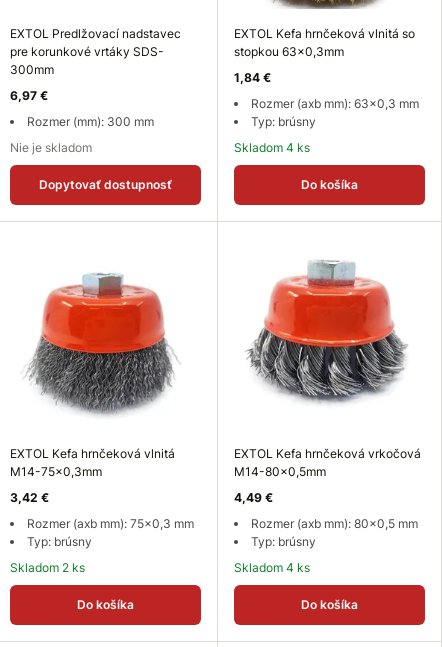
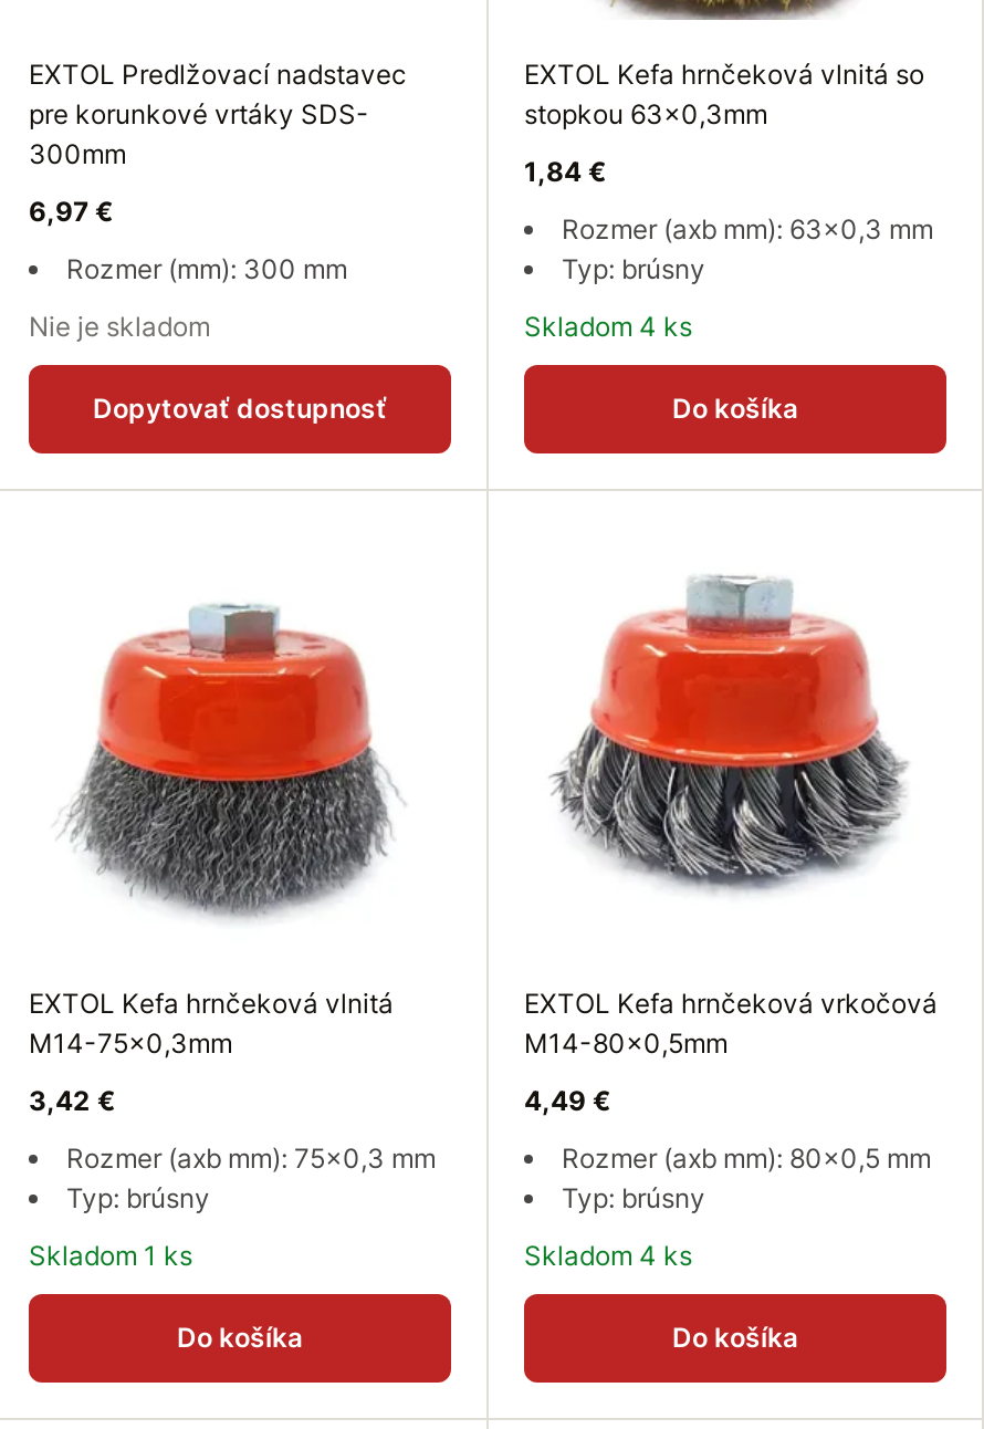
[18,560,85,575] Skladom 2 ks -> [46,1239,192,1272] Skladom 1 ks

